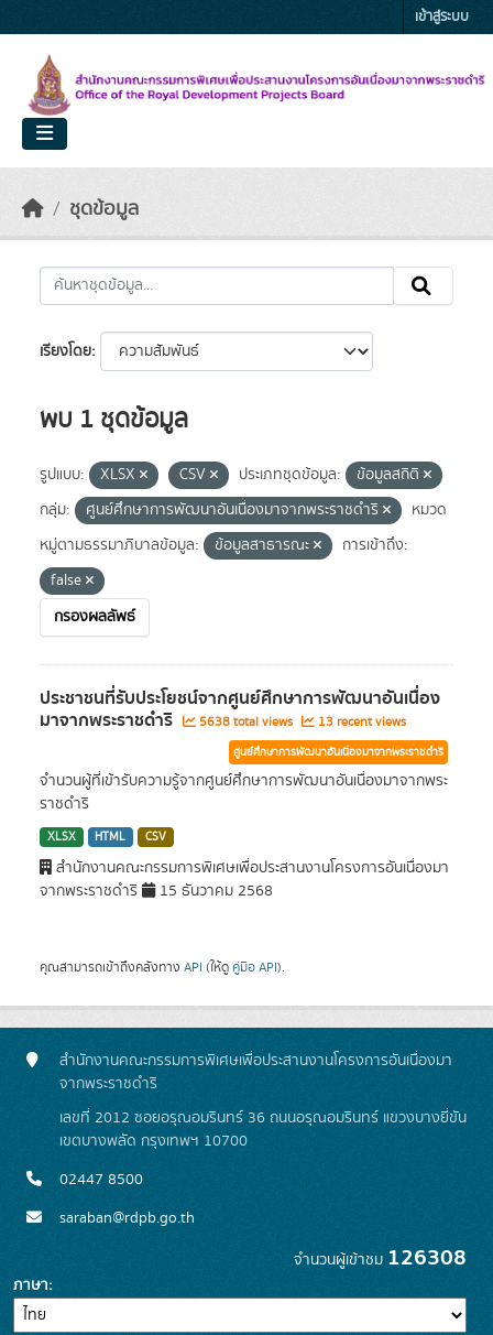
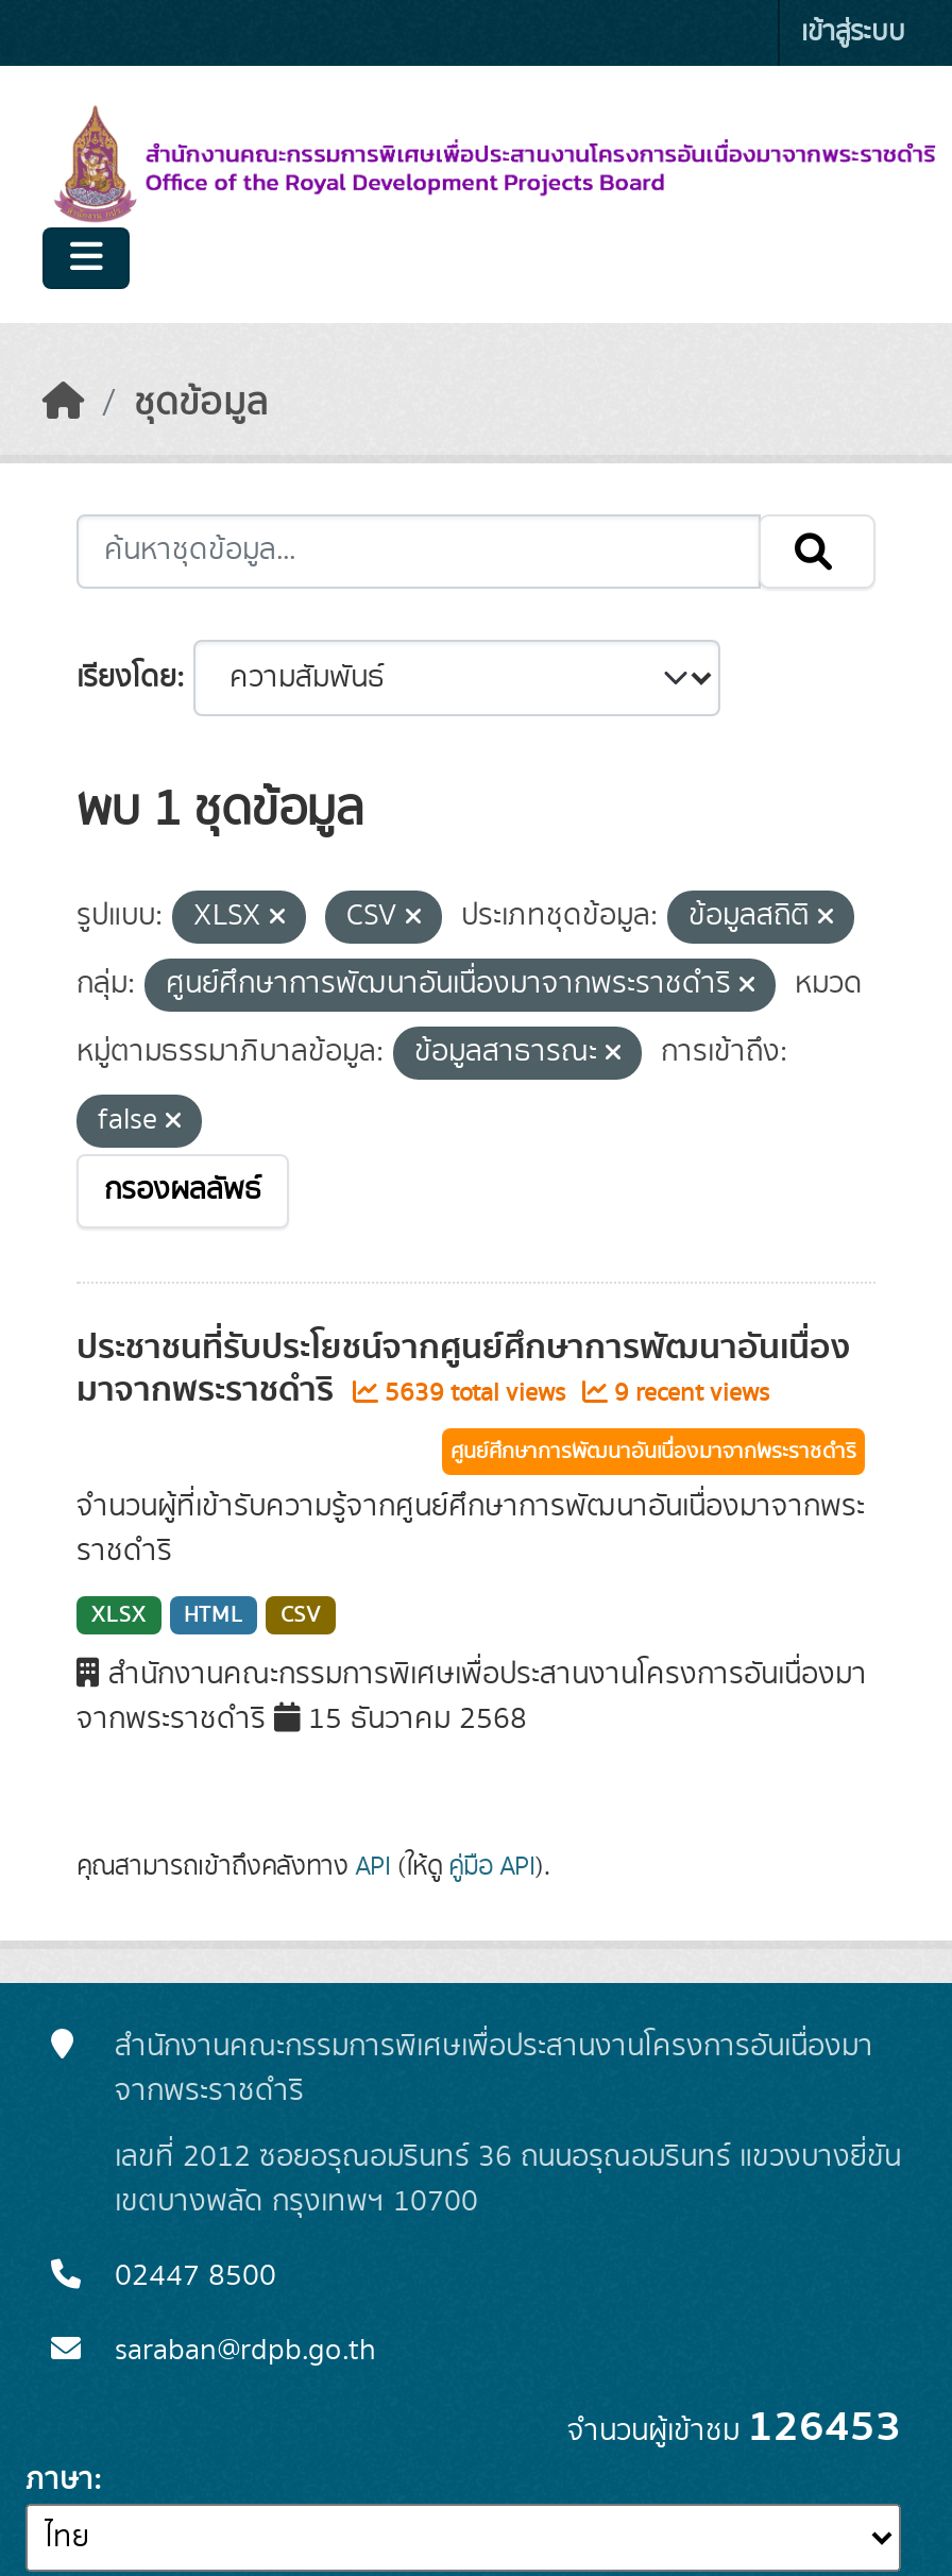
[196,713,296,731] 5638 total views -> [378,1375,572,1411] 5639 total views
[315,713,406,731] 13 recent views -> [608,1375,769,1411] 9 recent views
[294,1240,467,1276] จำนวนผู้เข้าชม126308 -> [567,2393,901,2461] จำนวนผู้เข้าชม126453

